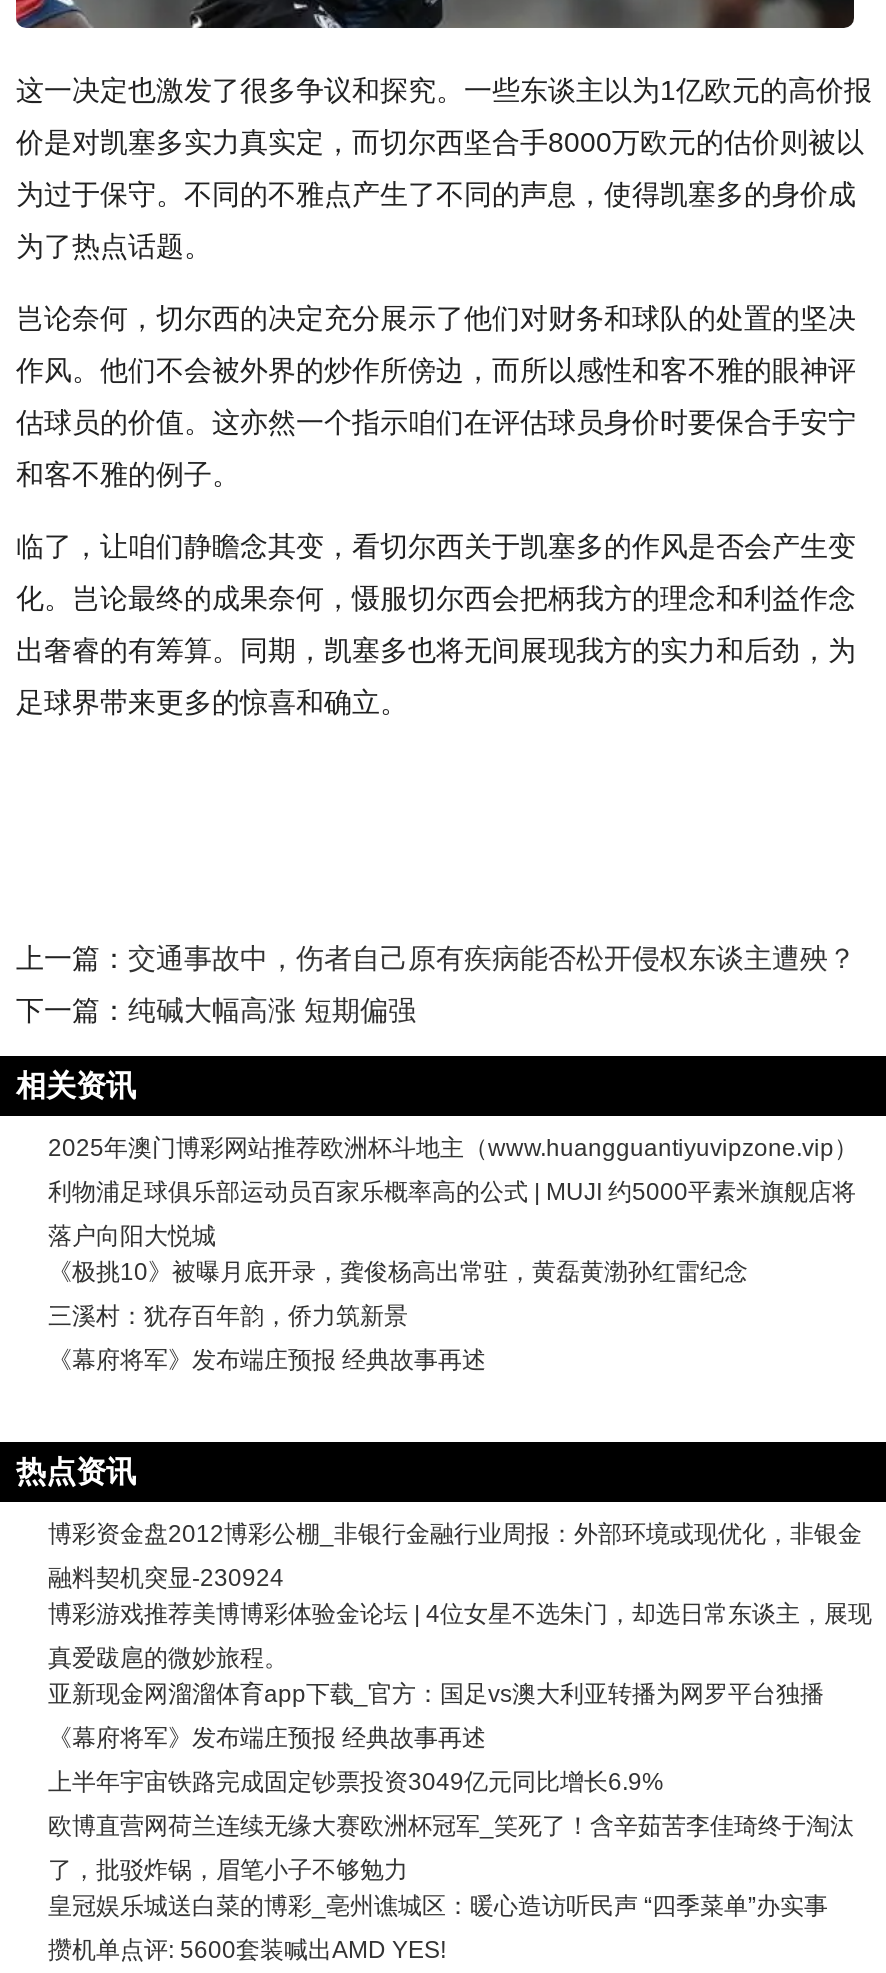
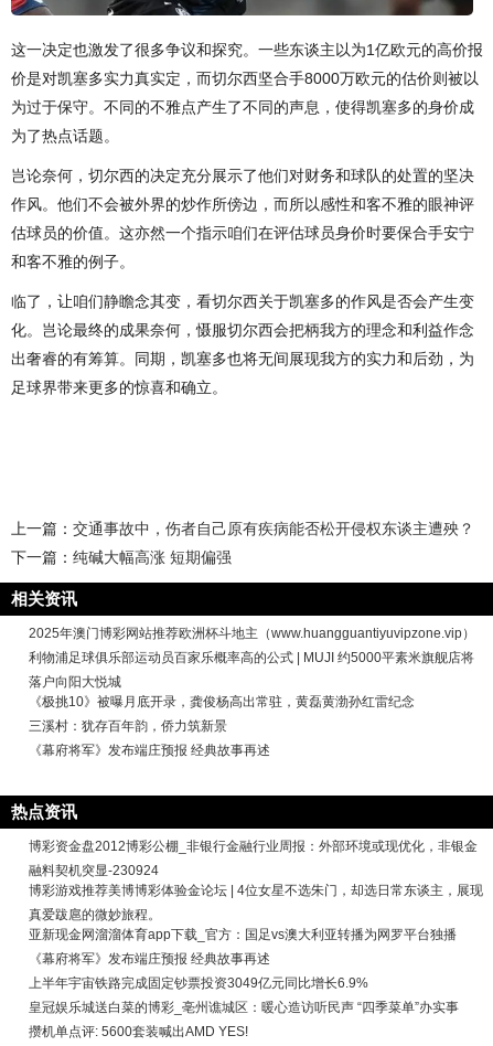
[48,1812,854,1884] 欧博直营网荷兰连续无缘大赛欧洲杯冠军_笑死了！含辛茹苦李佳琦终于淘汰 | 了，批驳炸锅，眉笔小子不够勉力 -> none

